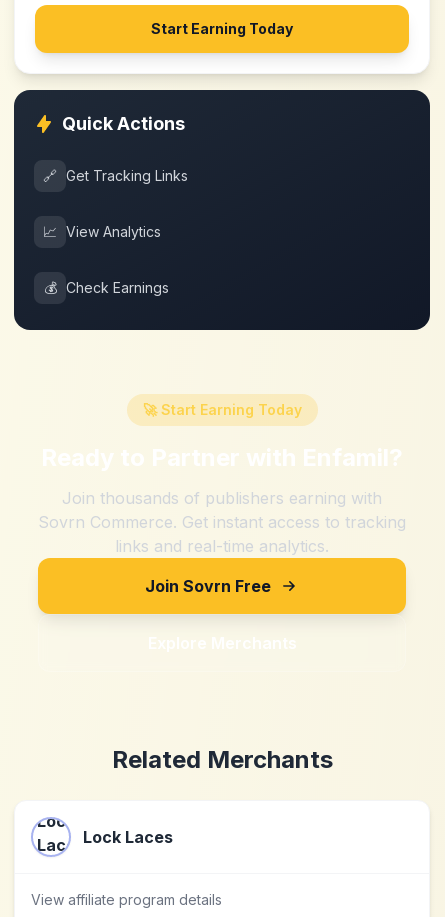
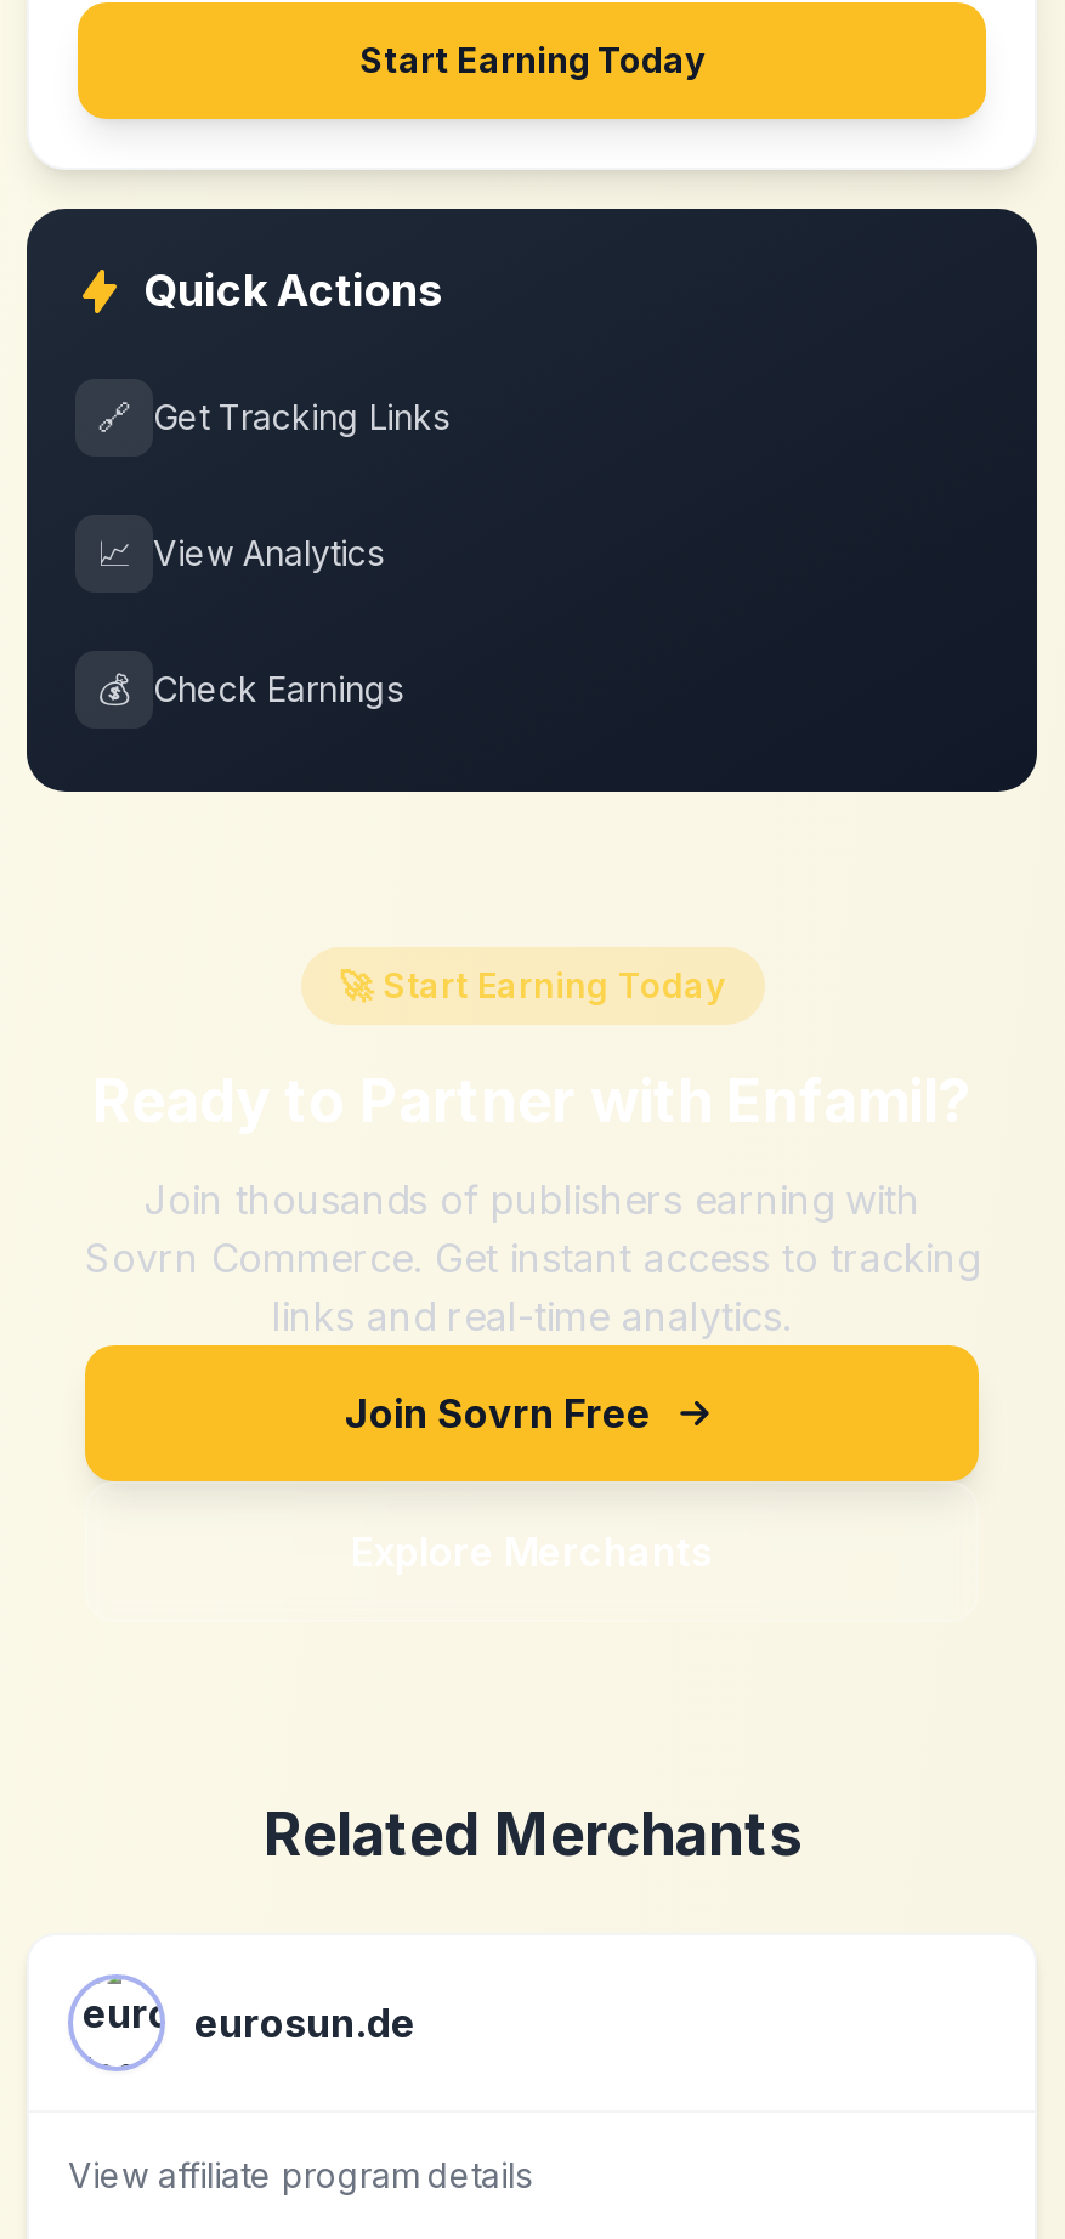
[37,819,173,852] [image] | Lock Laces -> [80,1979,415,2057] [image] | eurosun.de

